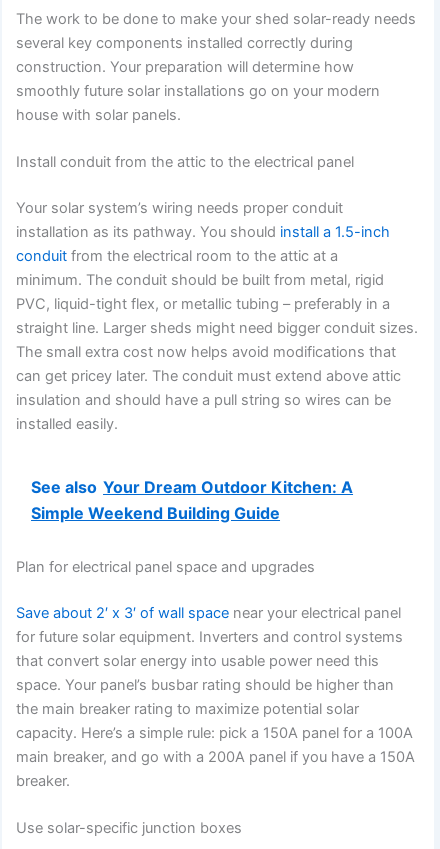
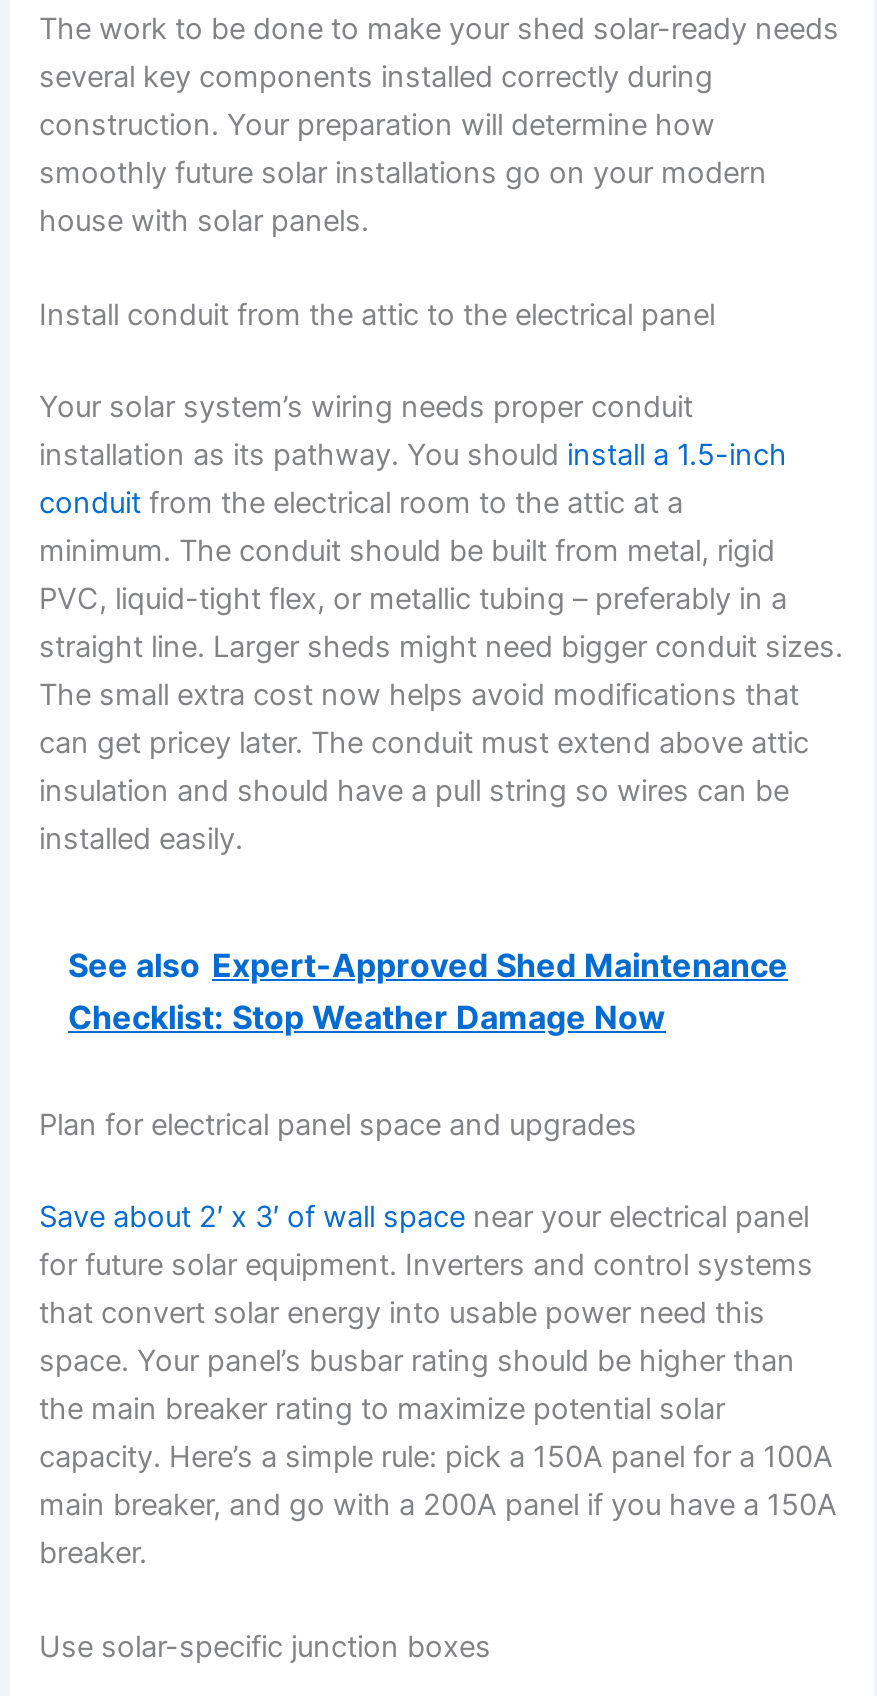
[31,477,353,523] See also Your Dream Outdoor Kitchen: A | Simple Weekend Building Guide -> [68,945,788,1037] See also Expert-Approved Shed Maintenance | Checklist: Stop Weather Damage Now

